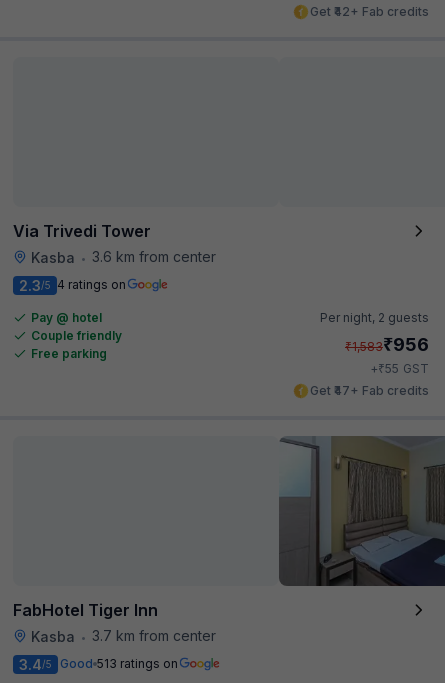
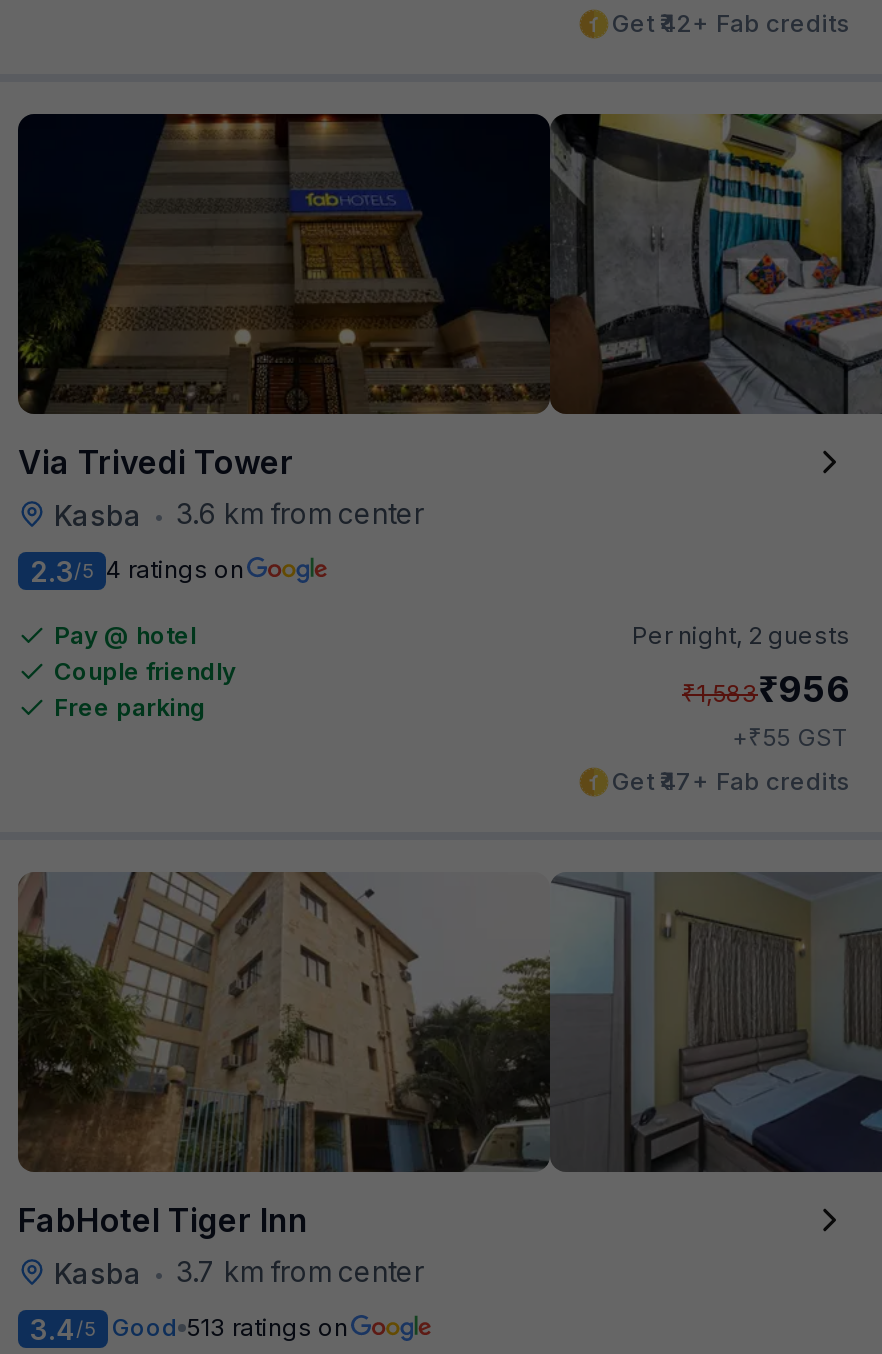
none -> [16,112,876,416] [image]
none -> [16,870,552,1174] [image]

